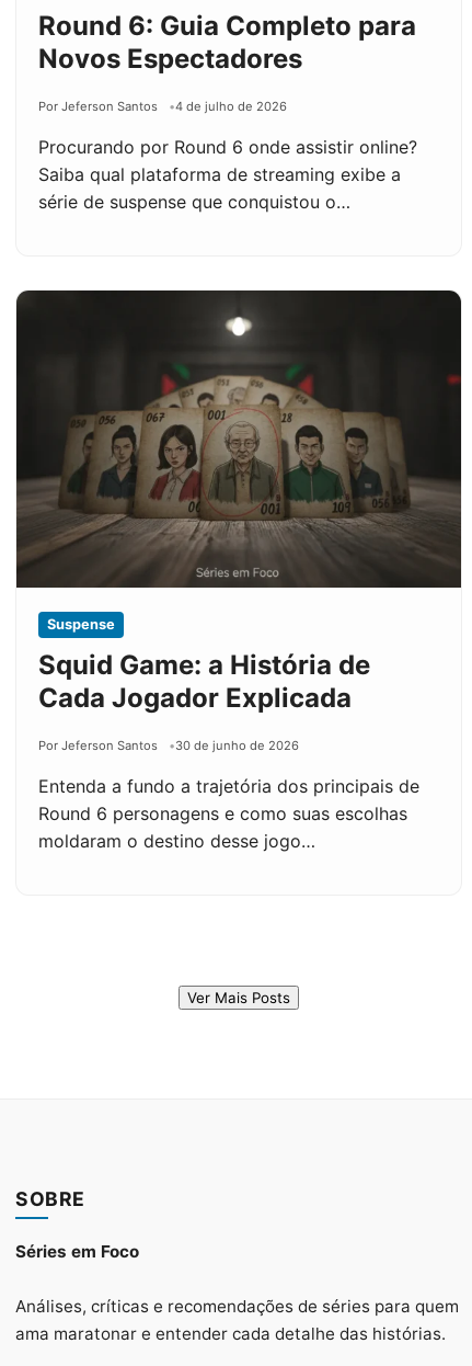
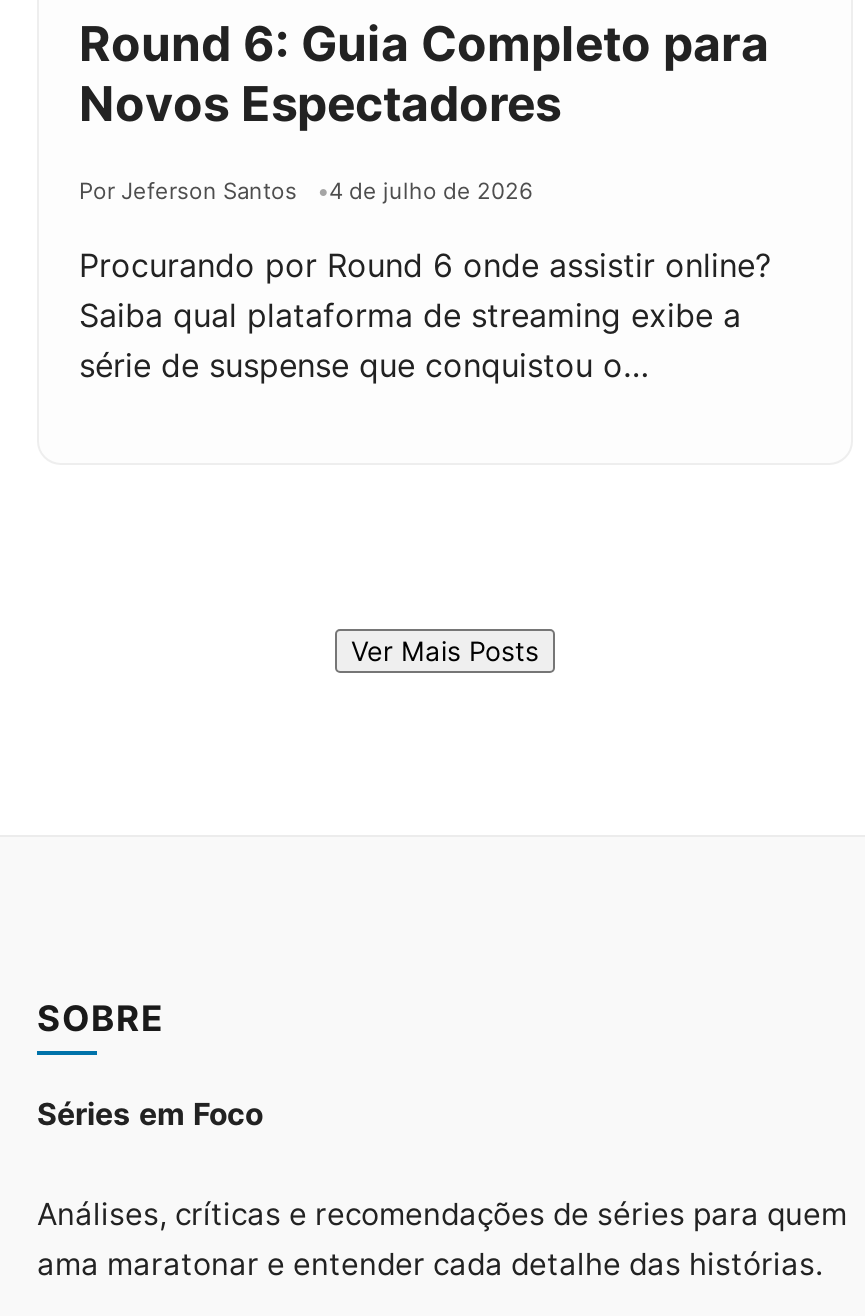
[15,289,462,851] [image] | Suspense | Squid Game: a História de | Cada Jogador Explicada | Por Jeferson Santos | 30 de junho de 2026 | Entenda a fundo a trajetória dos principais de | Round 6 personagens e como suas escolhas | moldaram o destino desse jogo… -> none

